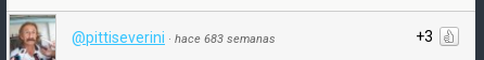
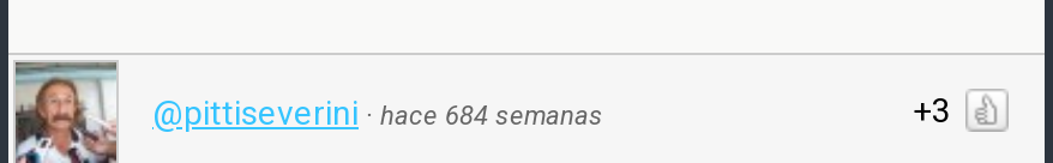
[72,29,276,46] @pittiseverini · hace 683 semanas -> [152,93,603,132] @pittiseverini · hace 684 semanas

